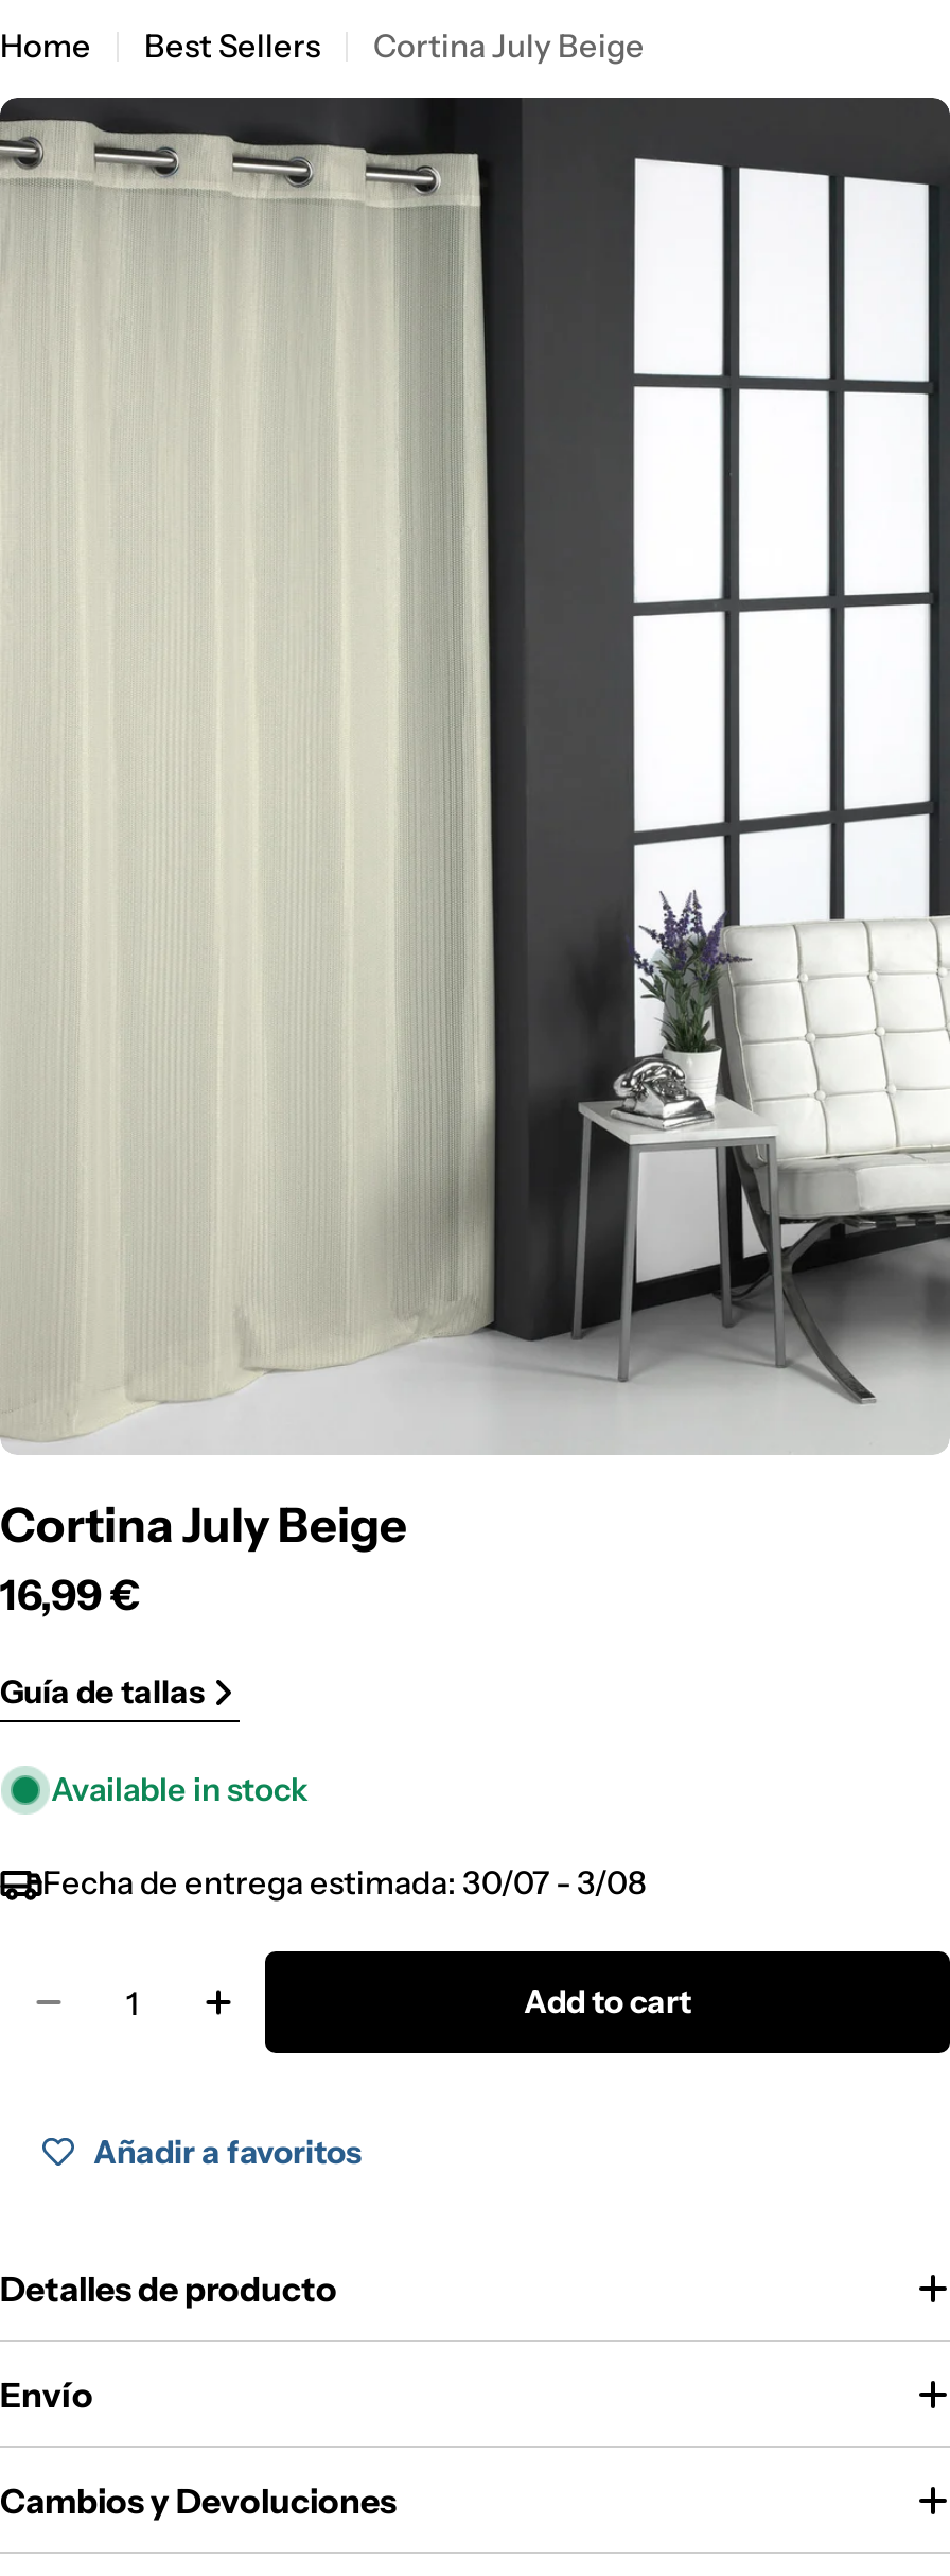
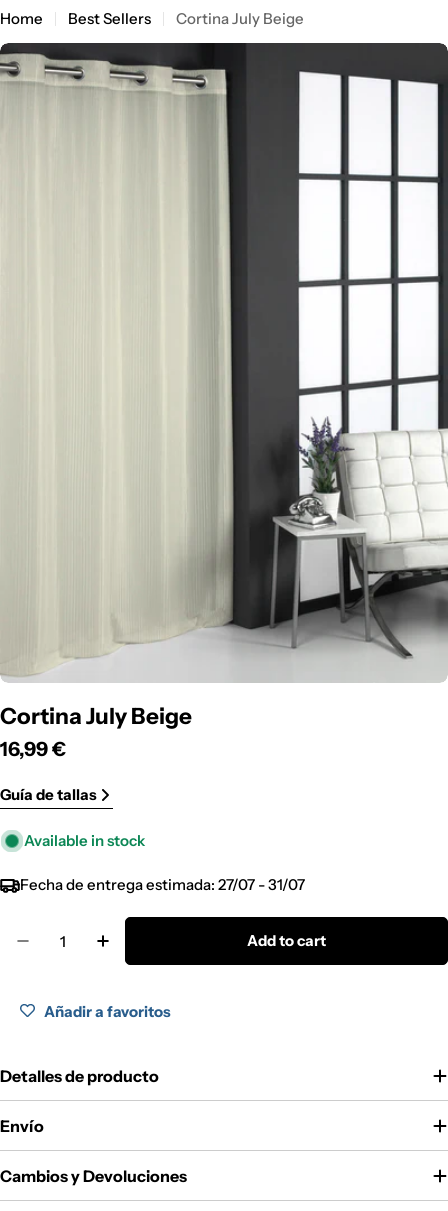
[42,1862,647,1903] Fecha de entrega estimada: 30/07 - 3/08 -> [20,875,305,894] Fecha de entrega estimada: 27/07 - 31/07

